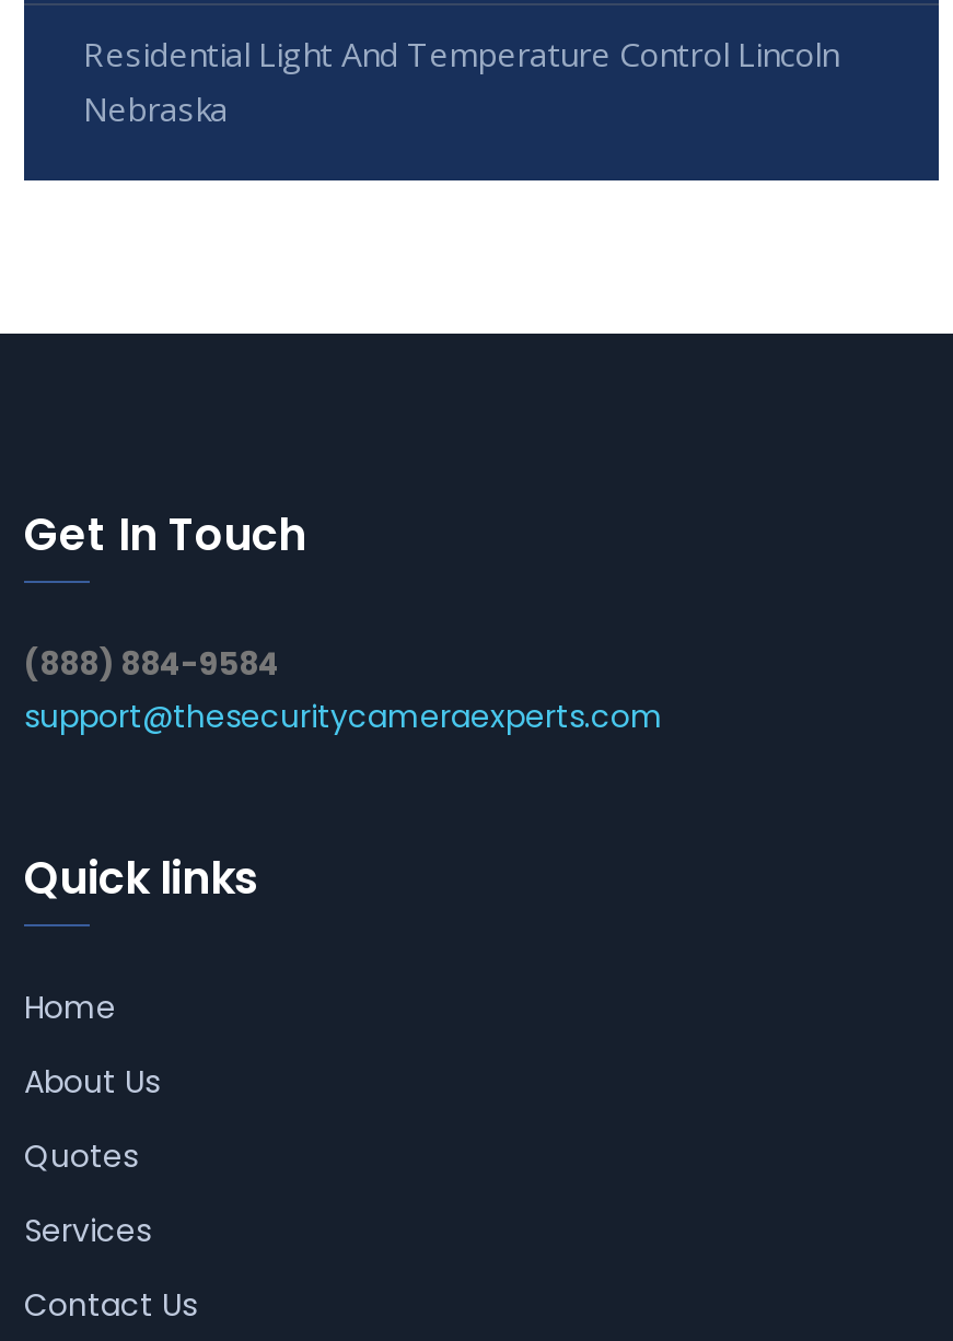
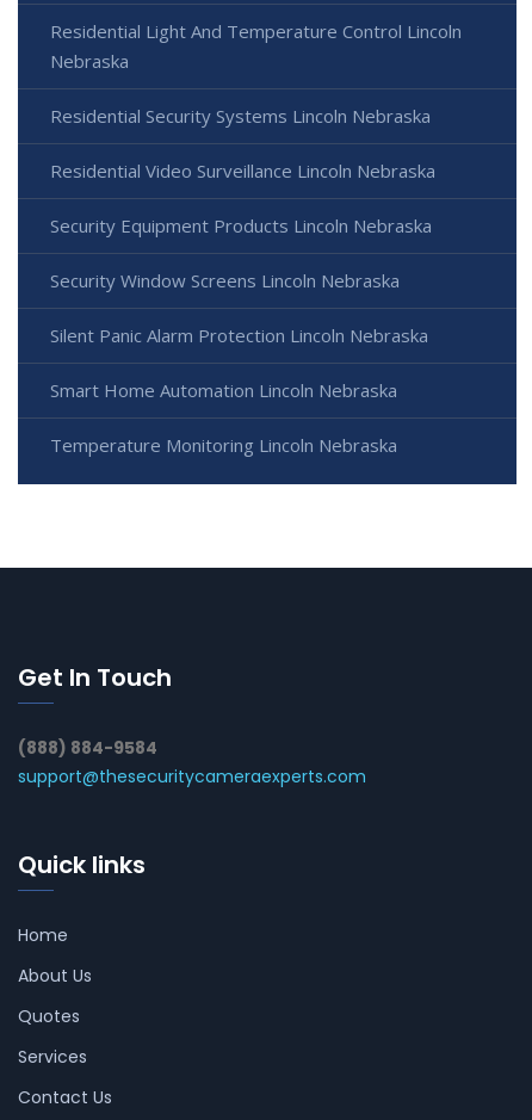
none -> [50,103,435,456] Residential Security Systems Lincoln Nebraska | Residential Video Surveillance Lincoln Nebraska | Security Equipment Products Lincoln Nebraska | Security Window Screens Lincoln Nebraska | Silent Panic Alarm Protection Lincoln Nebraska | Smart Home Automation Lincoln Nebraska | Temperature Monitoring Lincoln Nebraska

